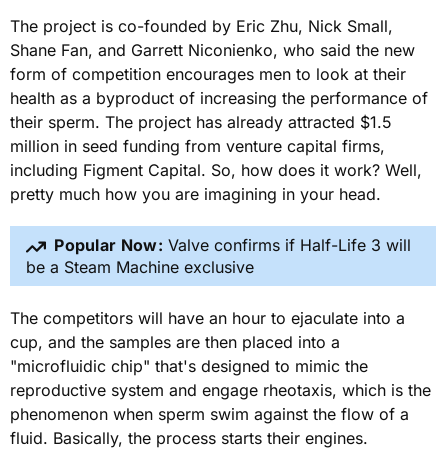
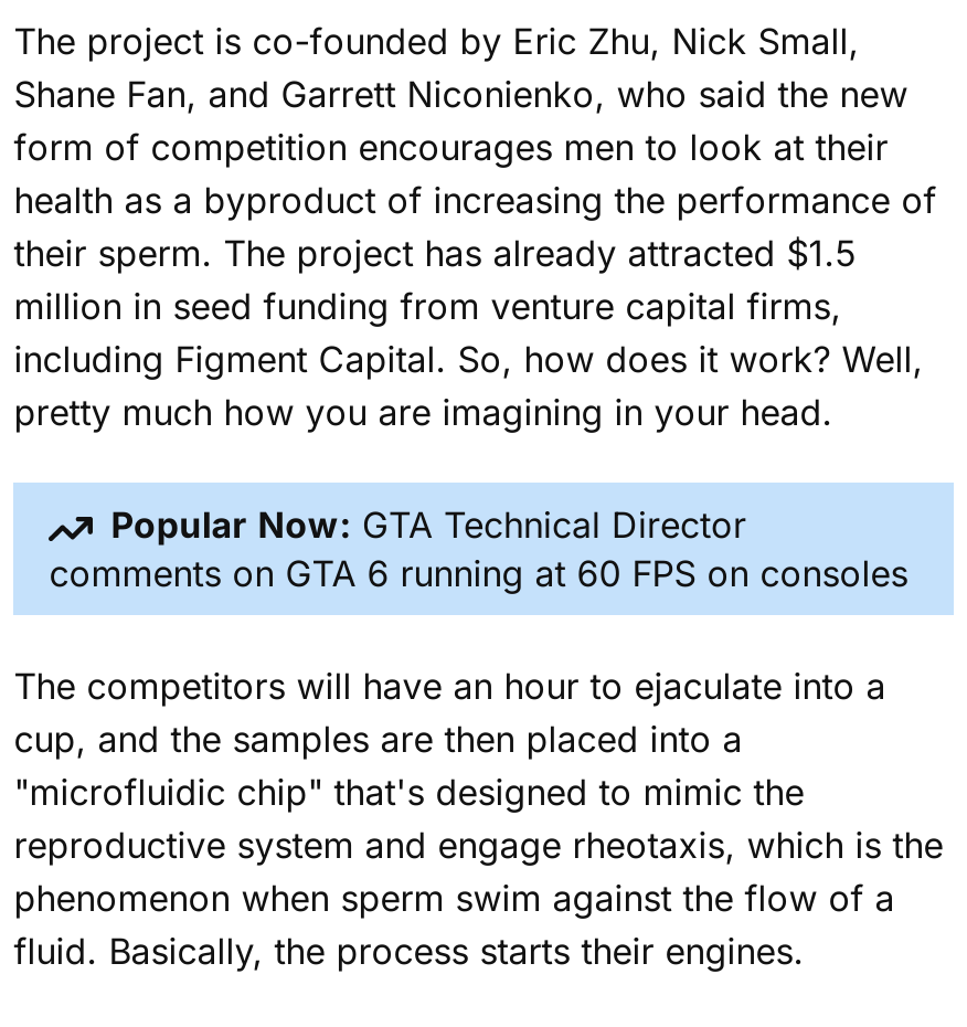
[26,235,411,277] Popular Now: Valve confirms if Half-Life 3 will | be a Steam Machine exclusive -> [49,503,908,595] Popular Now: GTA Technical Director | comments on GTA 6 running at 60 FPS on consoles

